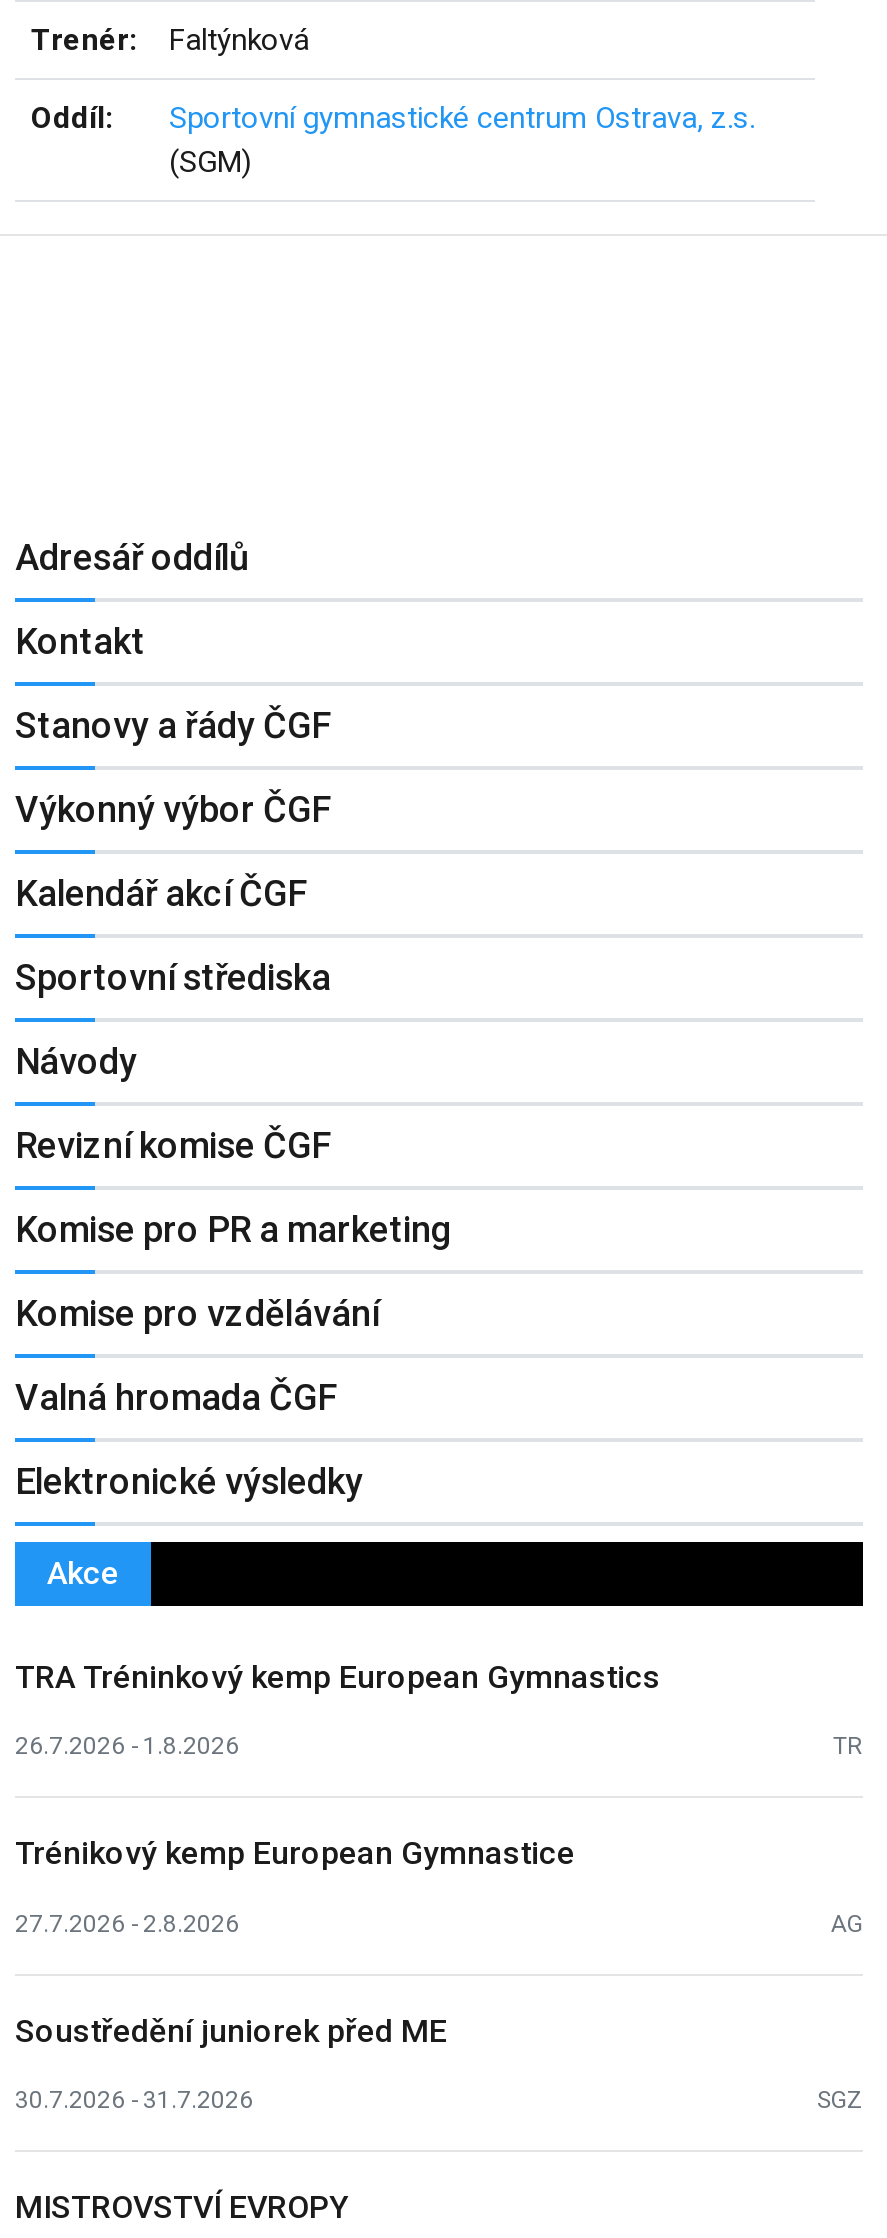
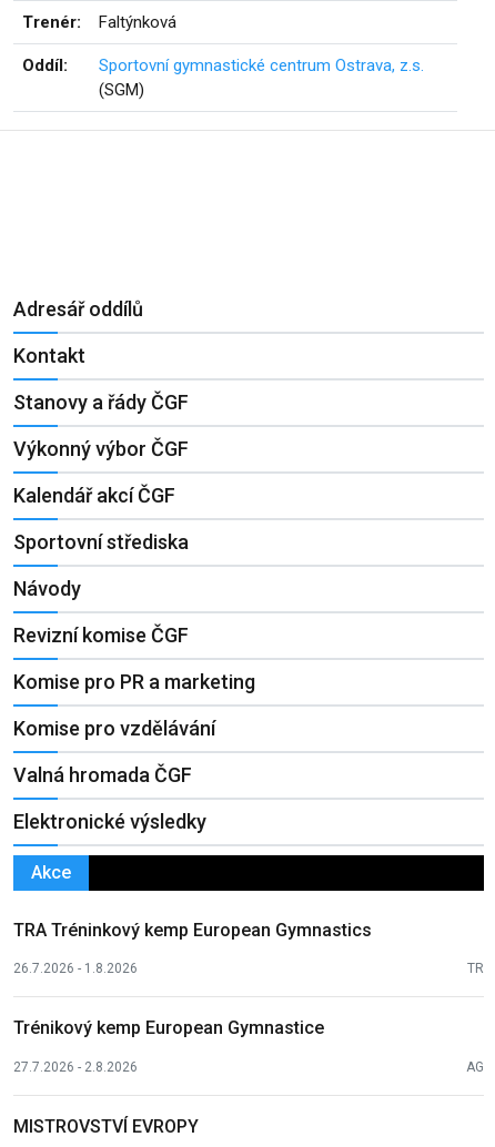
[15,2011,863,2114] Soustředění juniorek před ME | 30.7.2026 - 31.7.2026 | SGZ -> none

